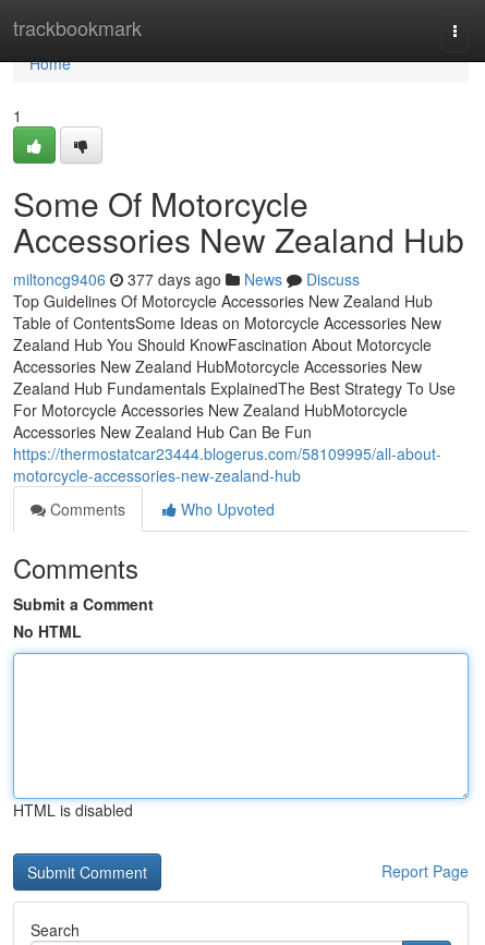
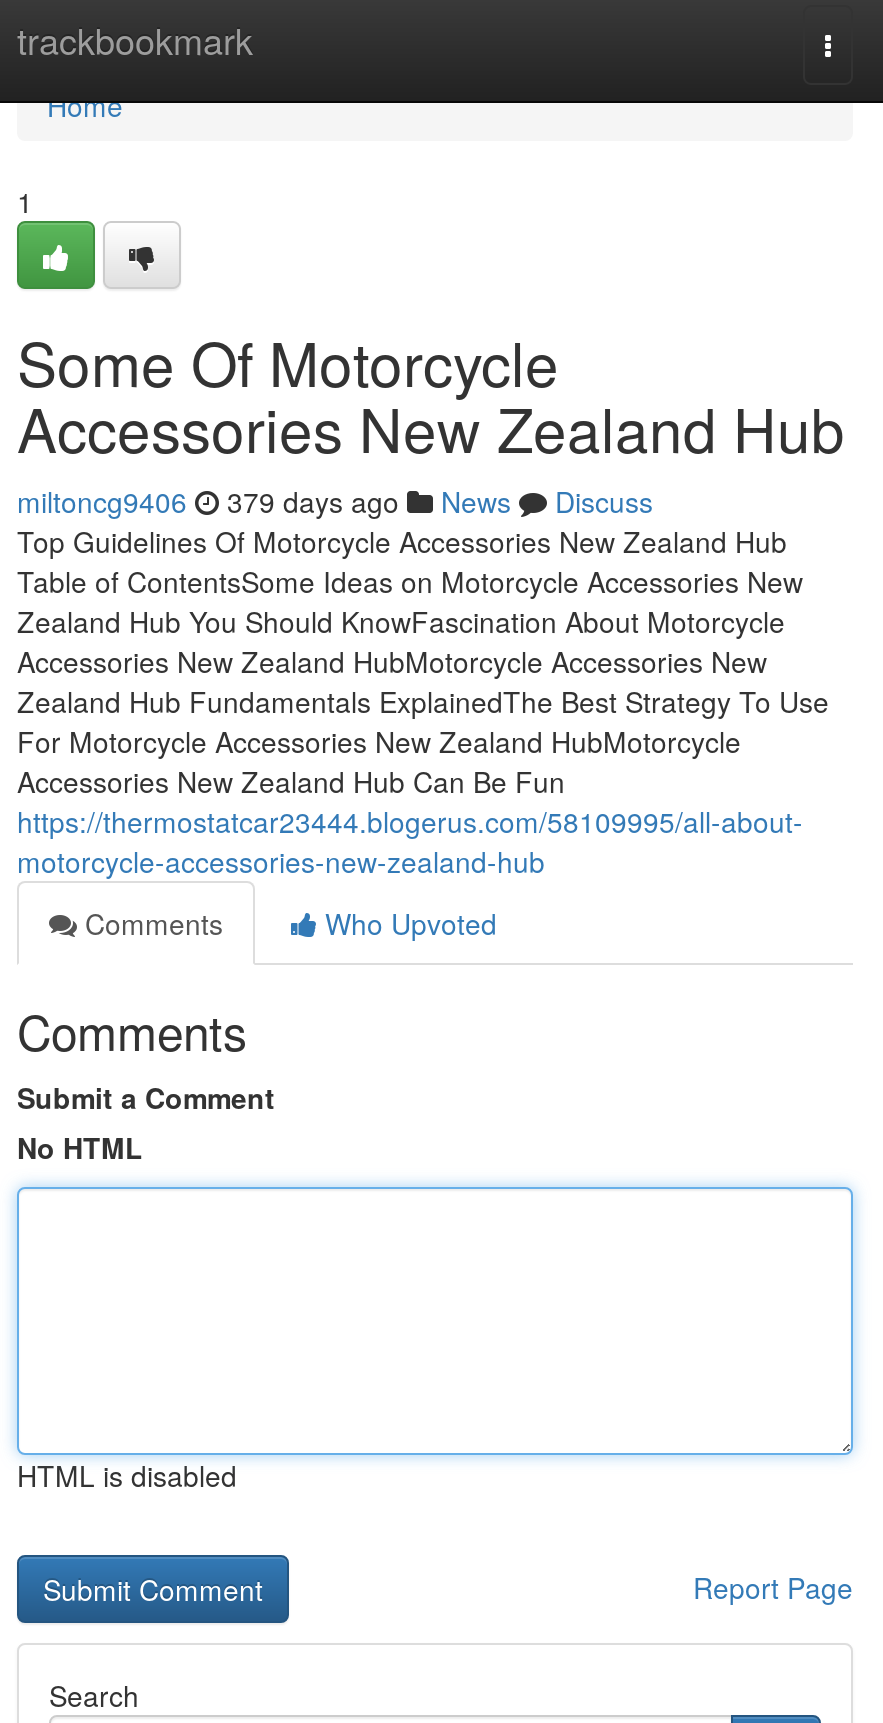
[13,268,360,290] miltoncg9406 377 days ago News Discuss -> [17,481,653,521] miltoncg9406 379 days ago News Discuss

